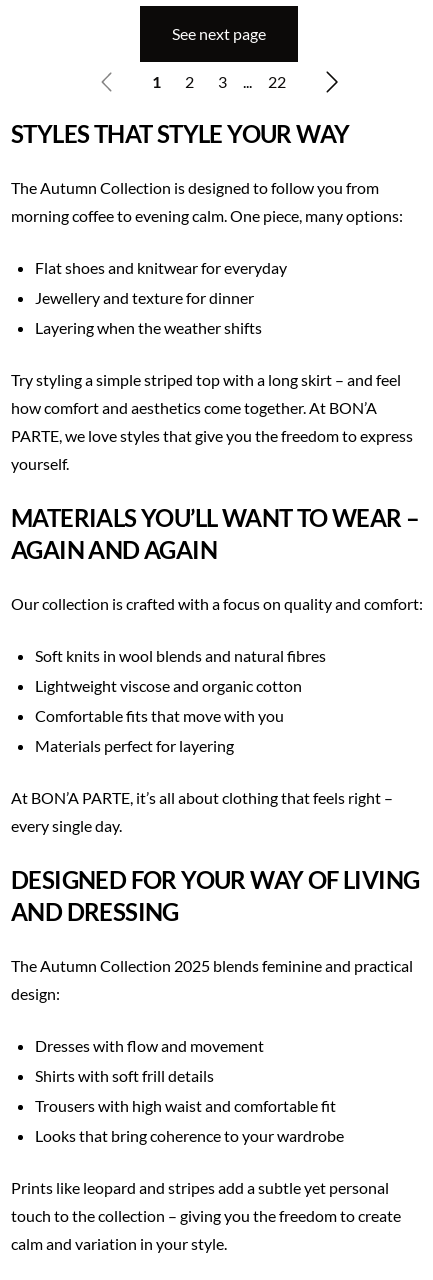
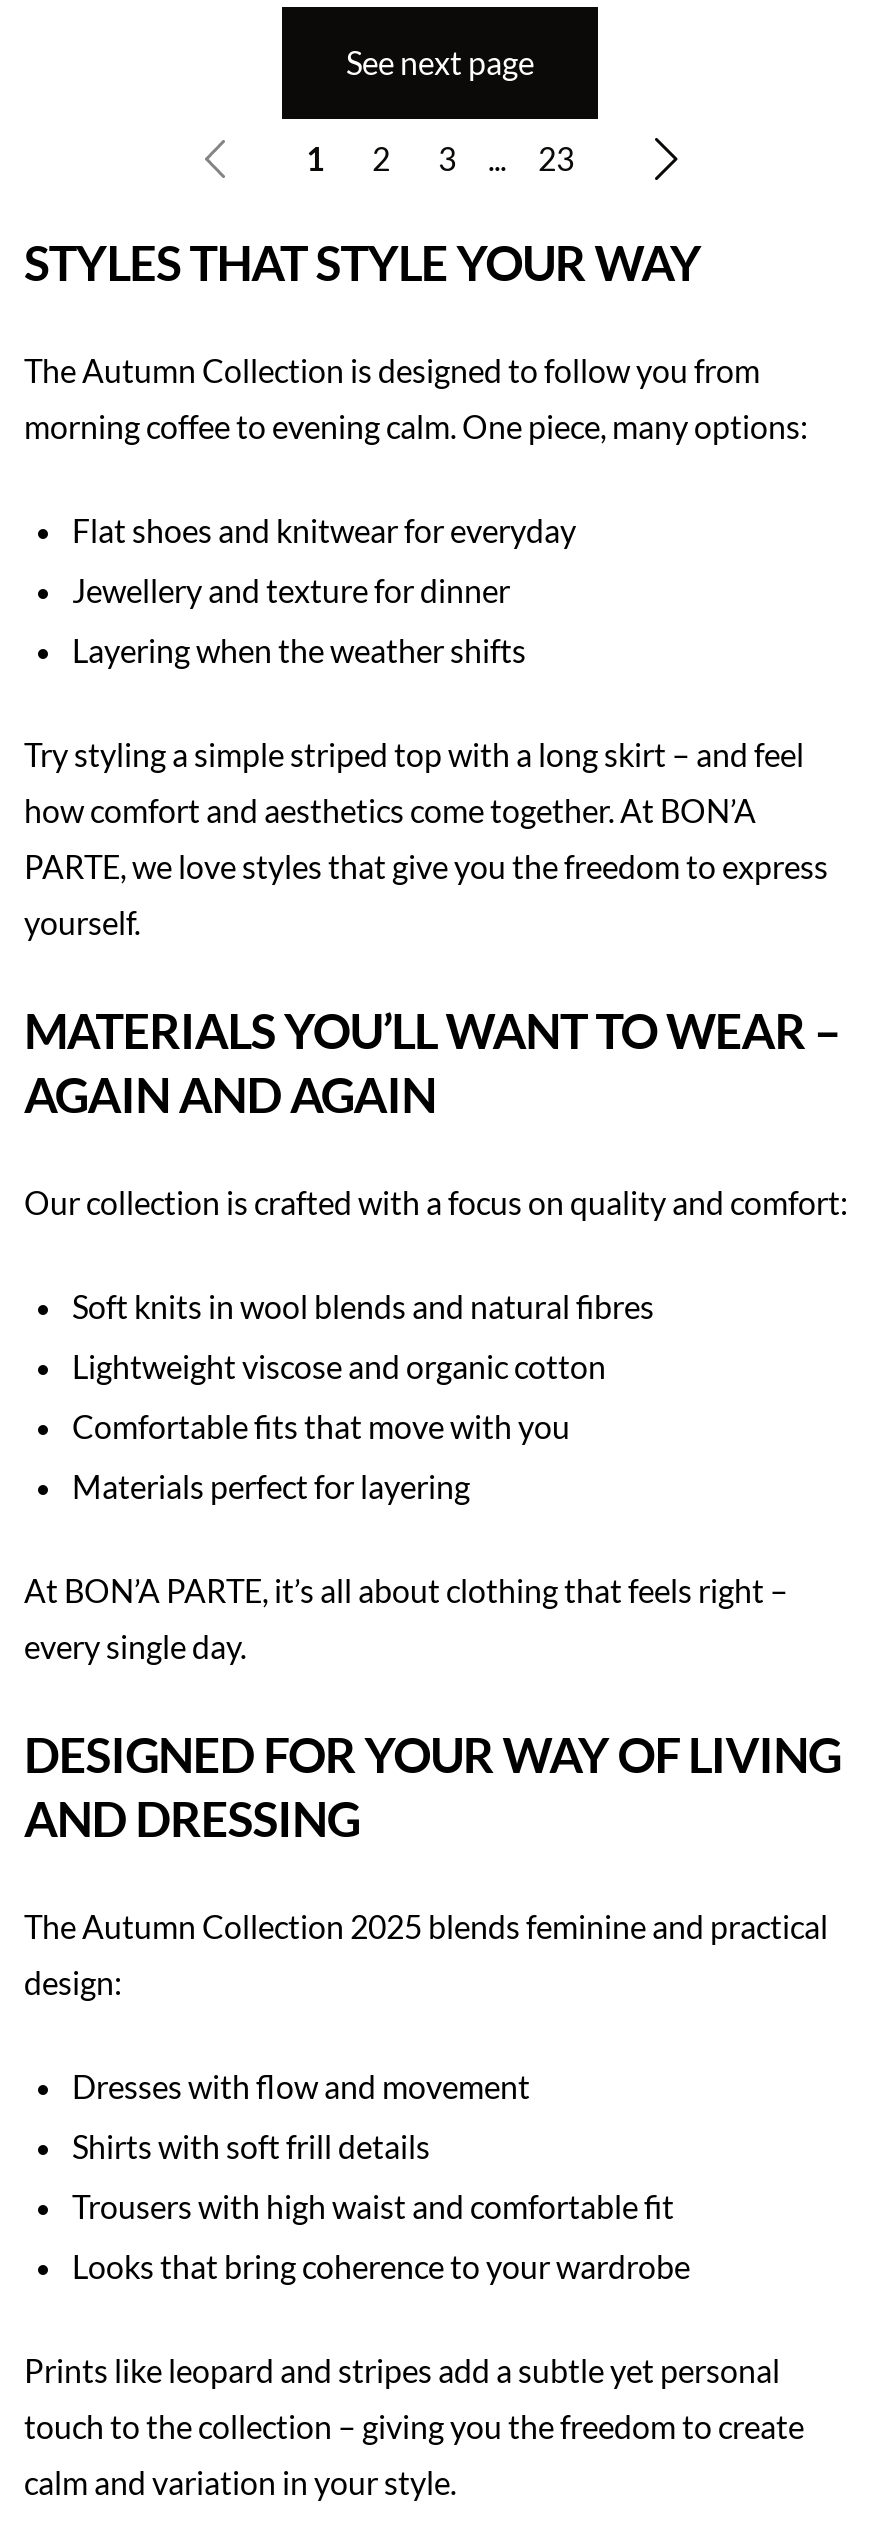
[268,72,286,91] 22 -> [538,139,574,177] 23

